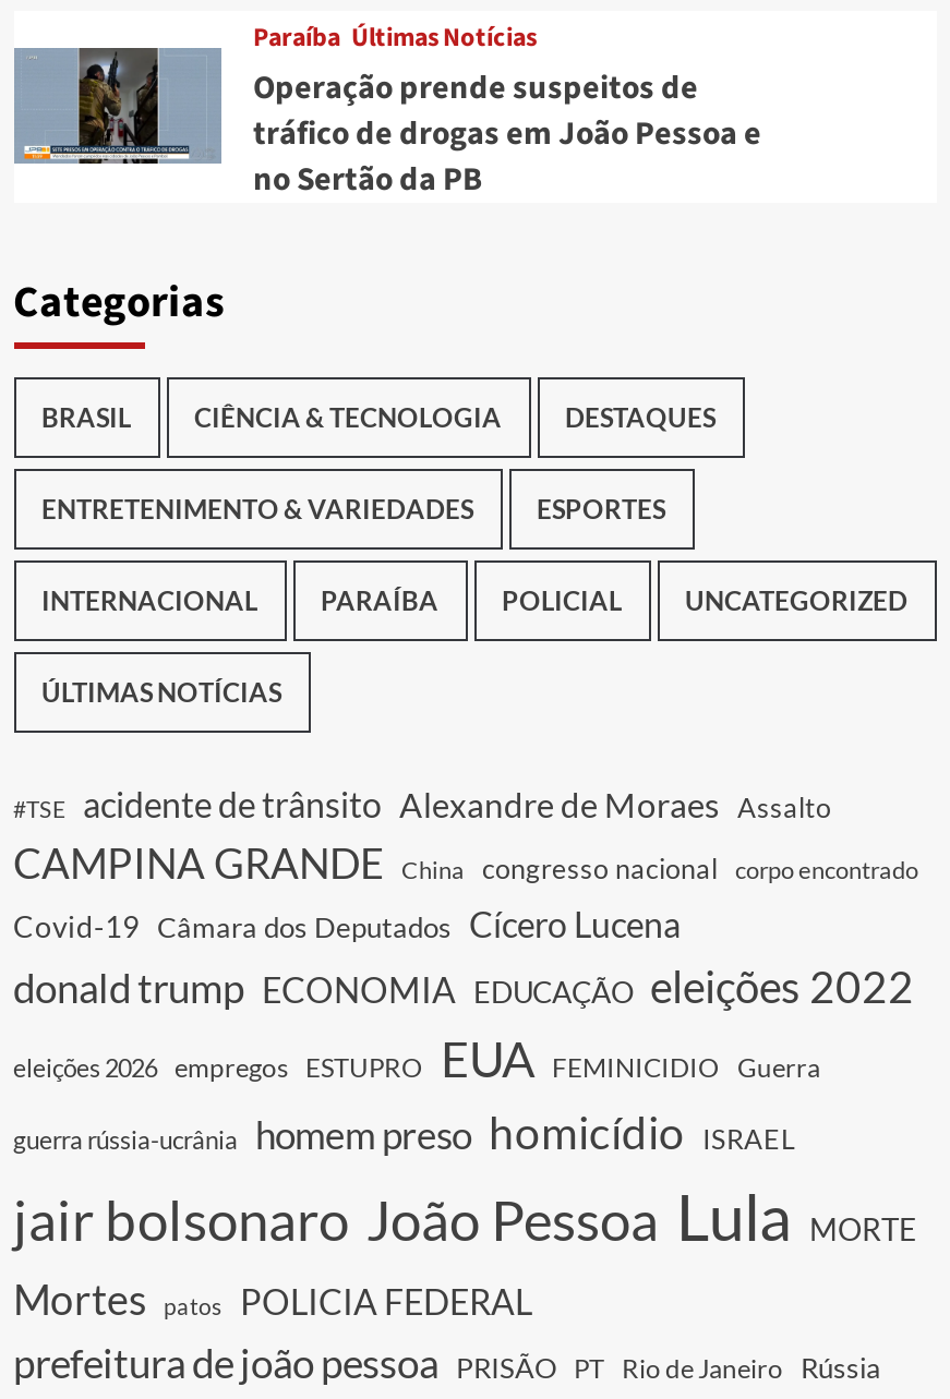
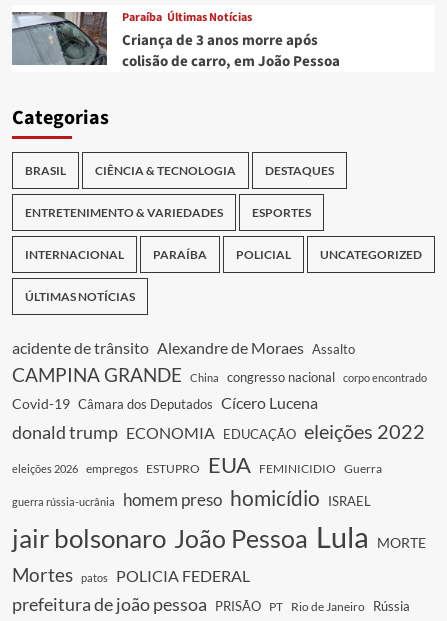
[14,26,761,203] [image] | Operação prende suspeitos de | tráfico de drogas em João Pessoa e | no Sertão da PB -> [11,11,339,72] [image] | Criança de 3 anos morre após | colisão de carro, em João Pessoa
[13,794,65,822] #TSE -> none

